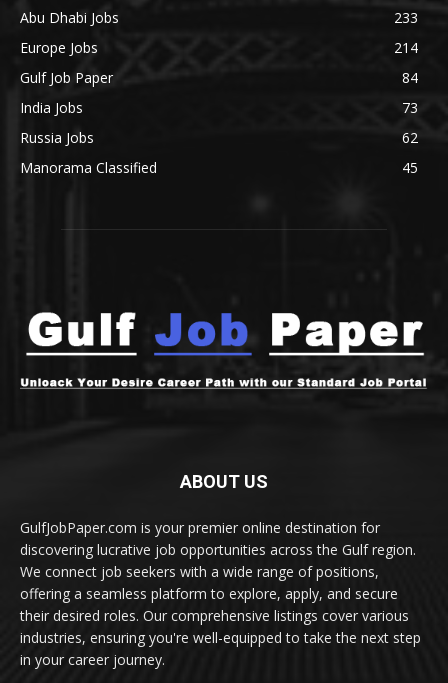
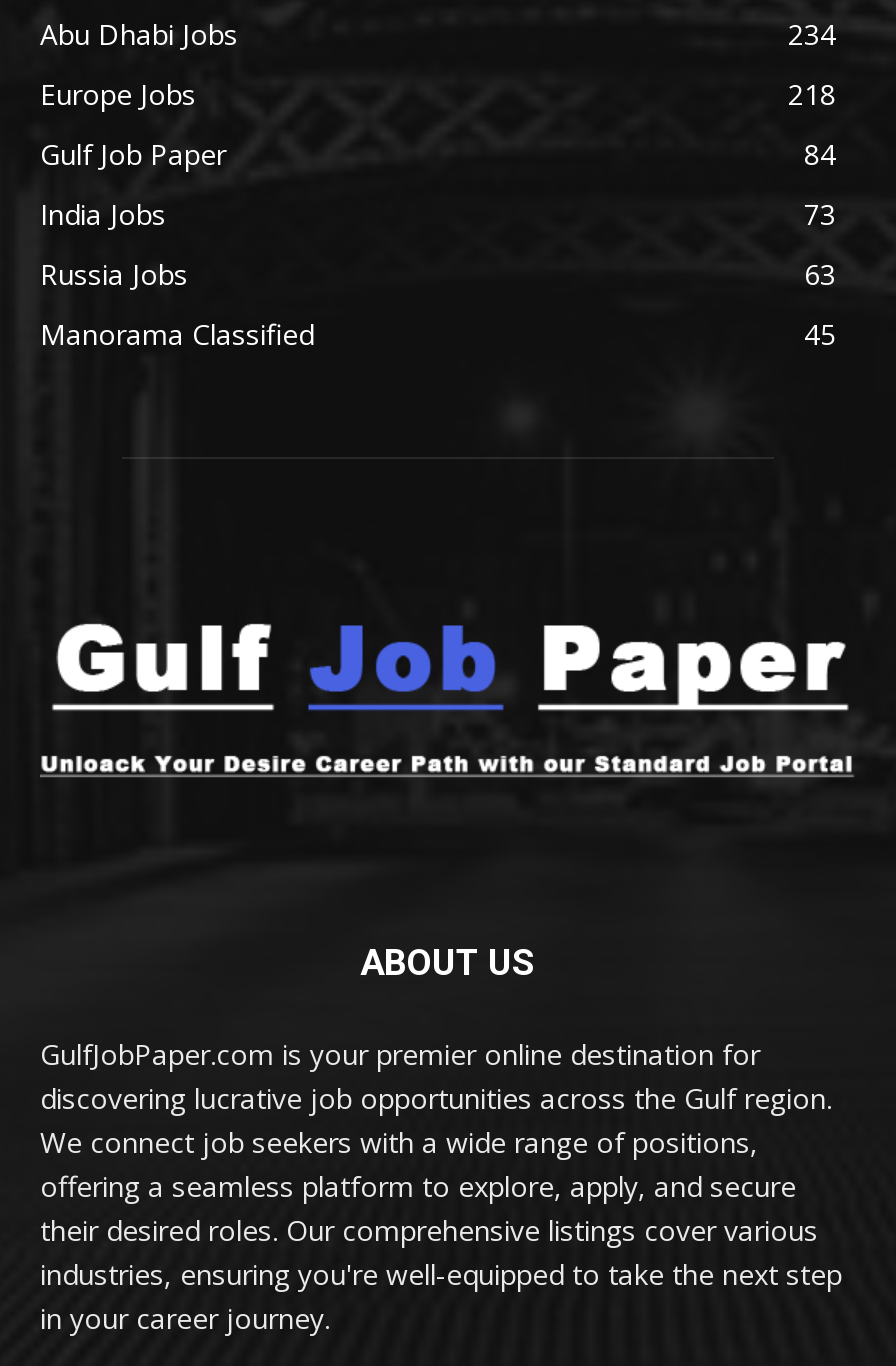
[394,8,418,27] 233 -> [788,16,836,54] 234
[394,38,418,57] 214 -> [788,76,836,114] 218
[402,128,418,147] 62 -> [804,256,836,294] 63

